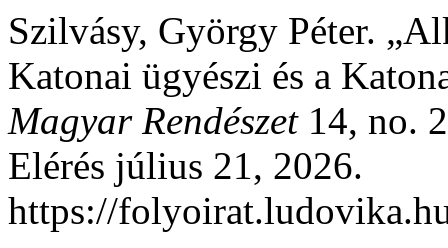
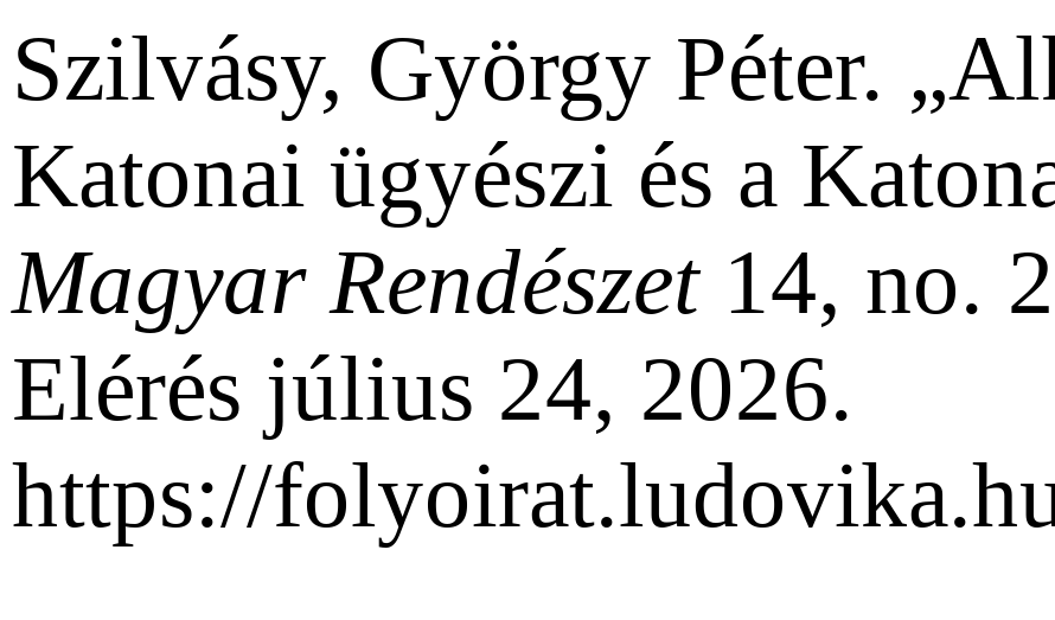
[8,144,363,187] Elérés július 21, 2026. -> [12,337,853,439] Elérés július 24, 2026.

